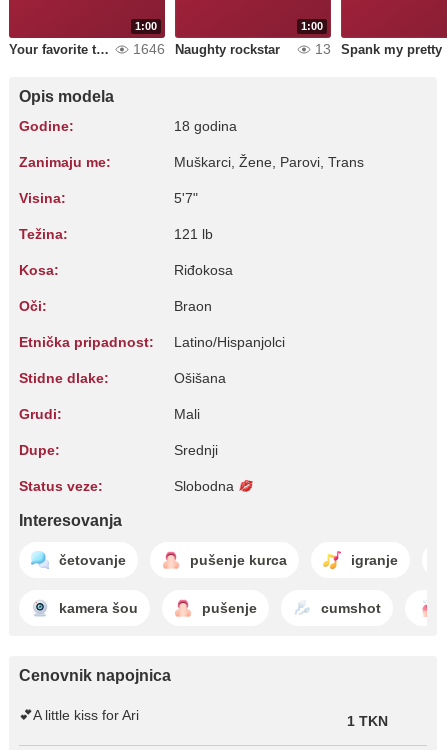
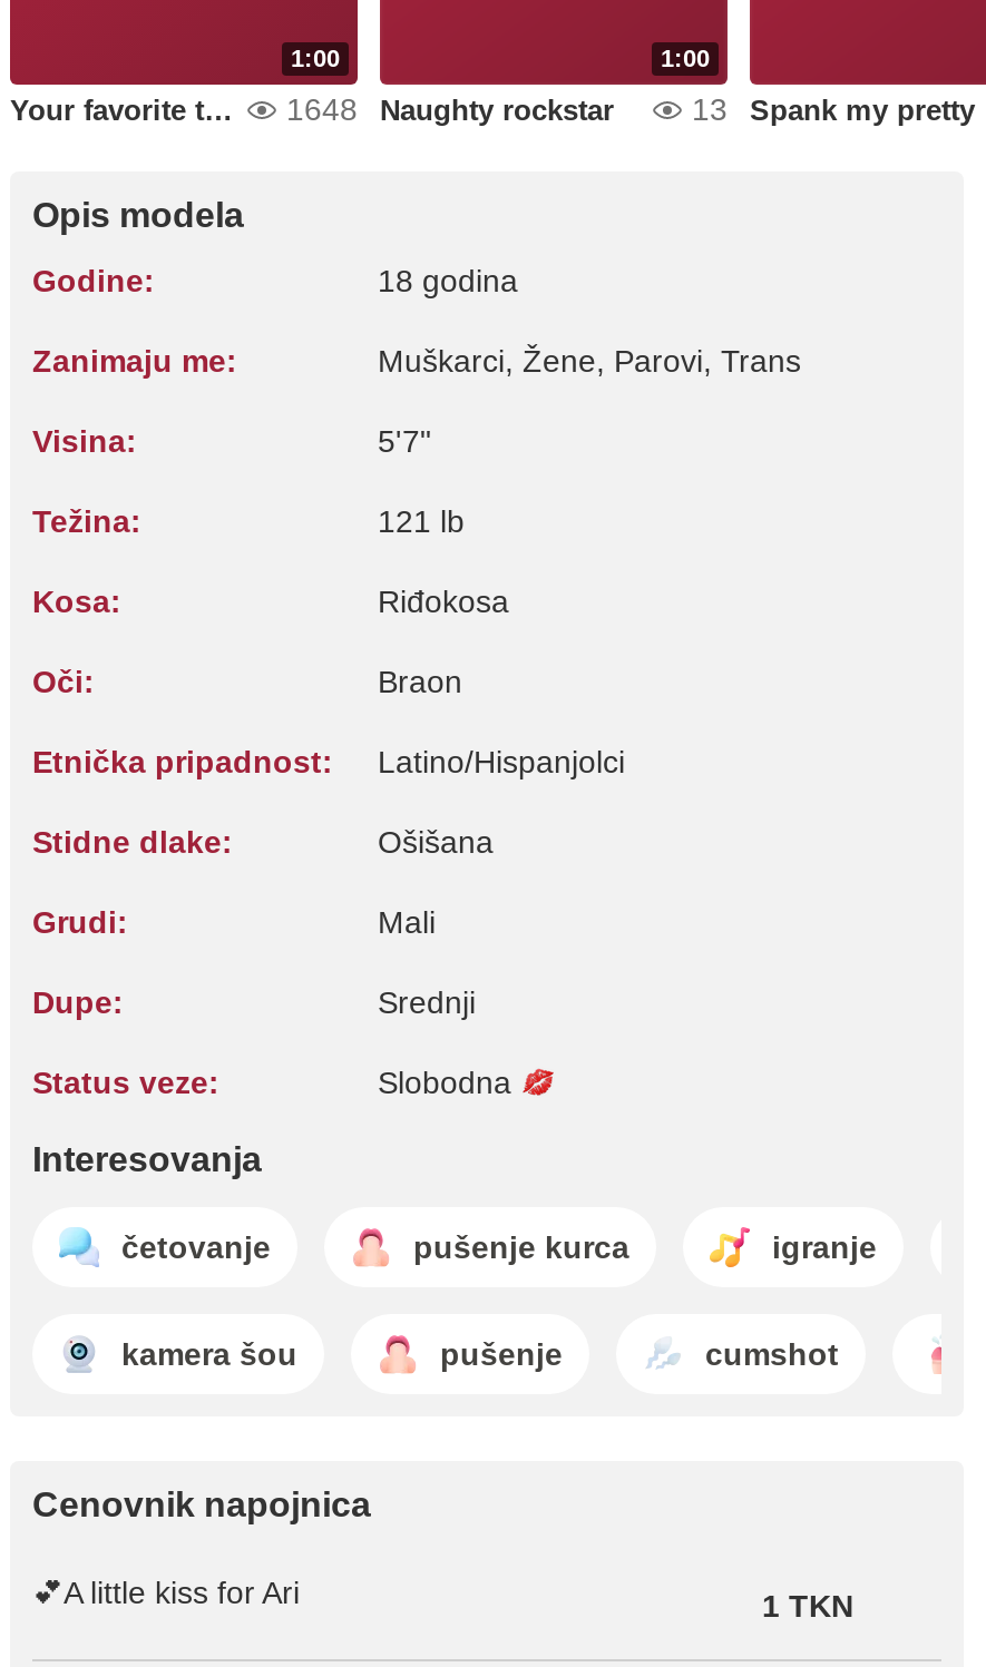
[133,41,165,57] 1646 -> [286,91,358,127] 1648

